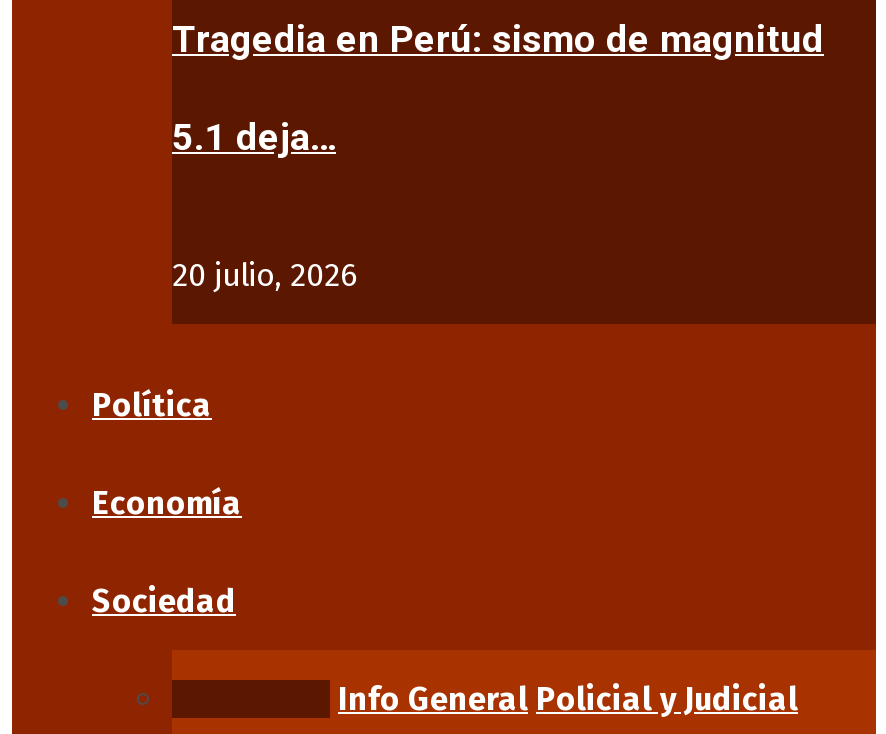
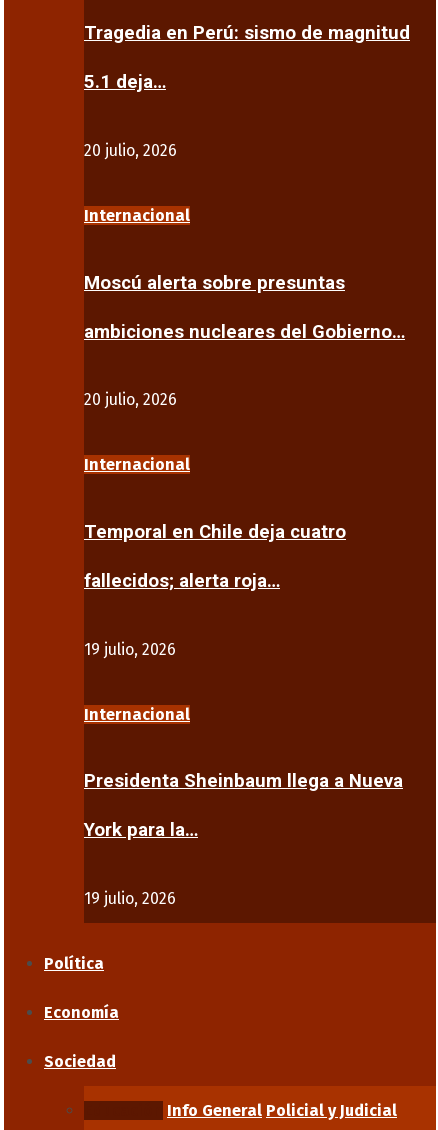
none -> [84,206,405,908] Internacional | Moscú alerta sobre presuntas | ambiciones nucleares del Gobierno… | 20 julio, 2026 | Internacional | Temporal en Chile deja cuatro | fallecidos; alerta roja… | 19 julio, 2026 | Internacional | Presidenta Sheinbaum llega a Nueva | York para la… | 19 julio, 2026

